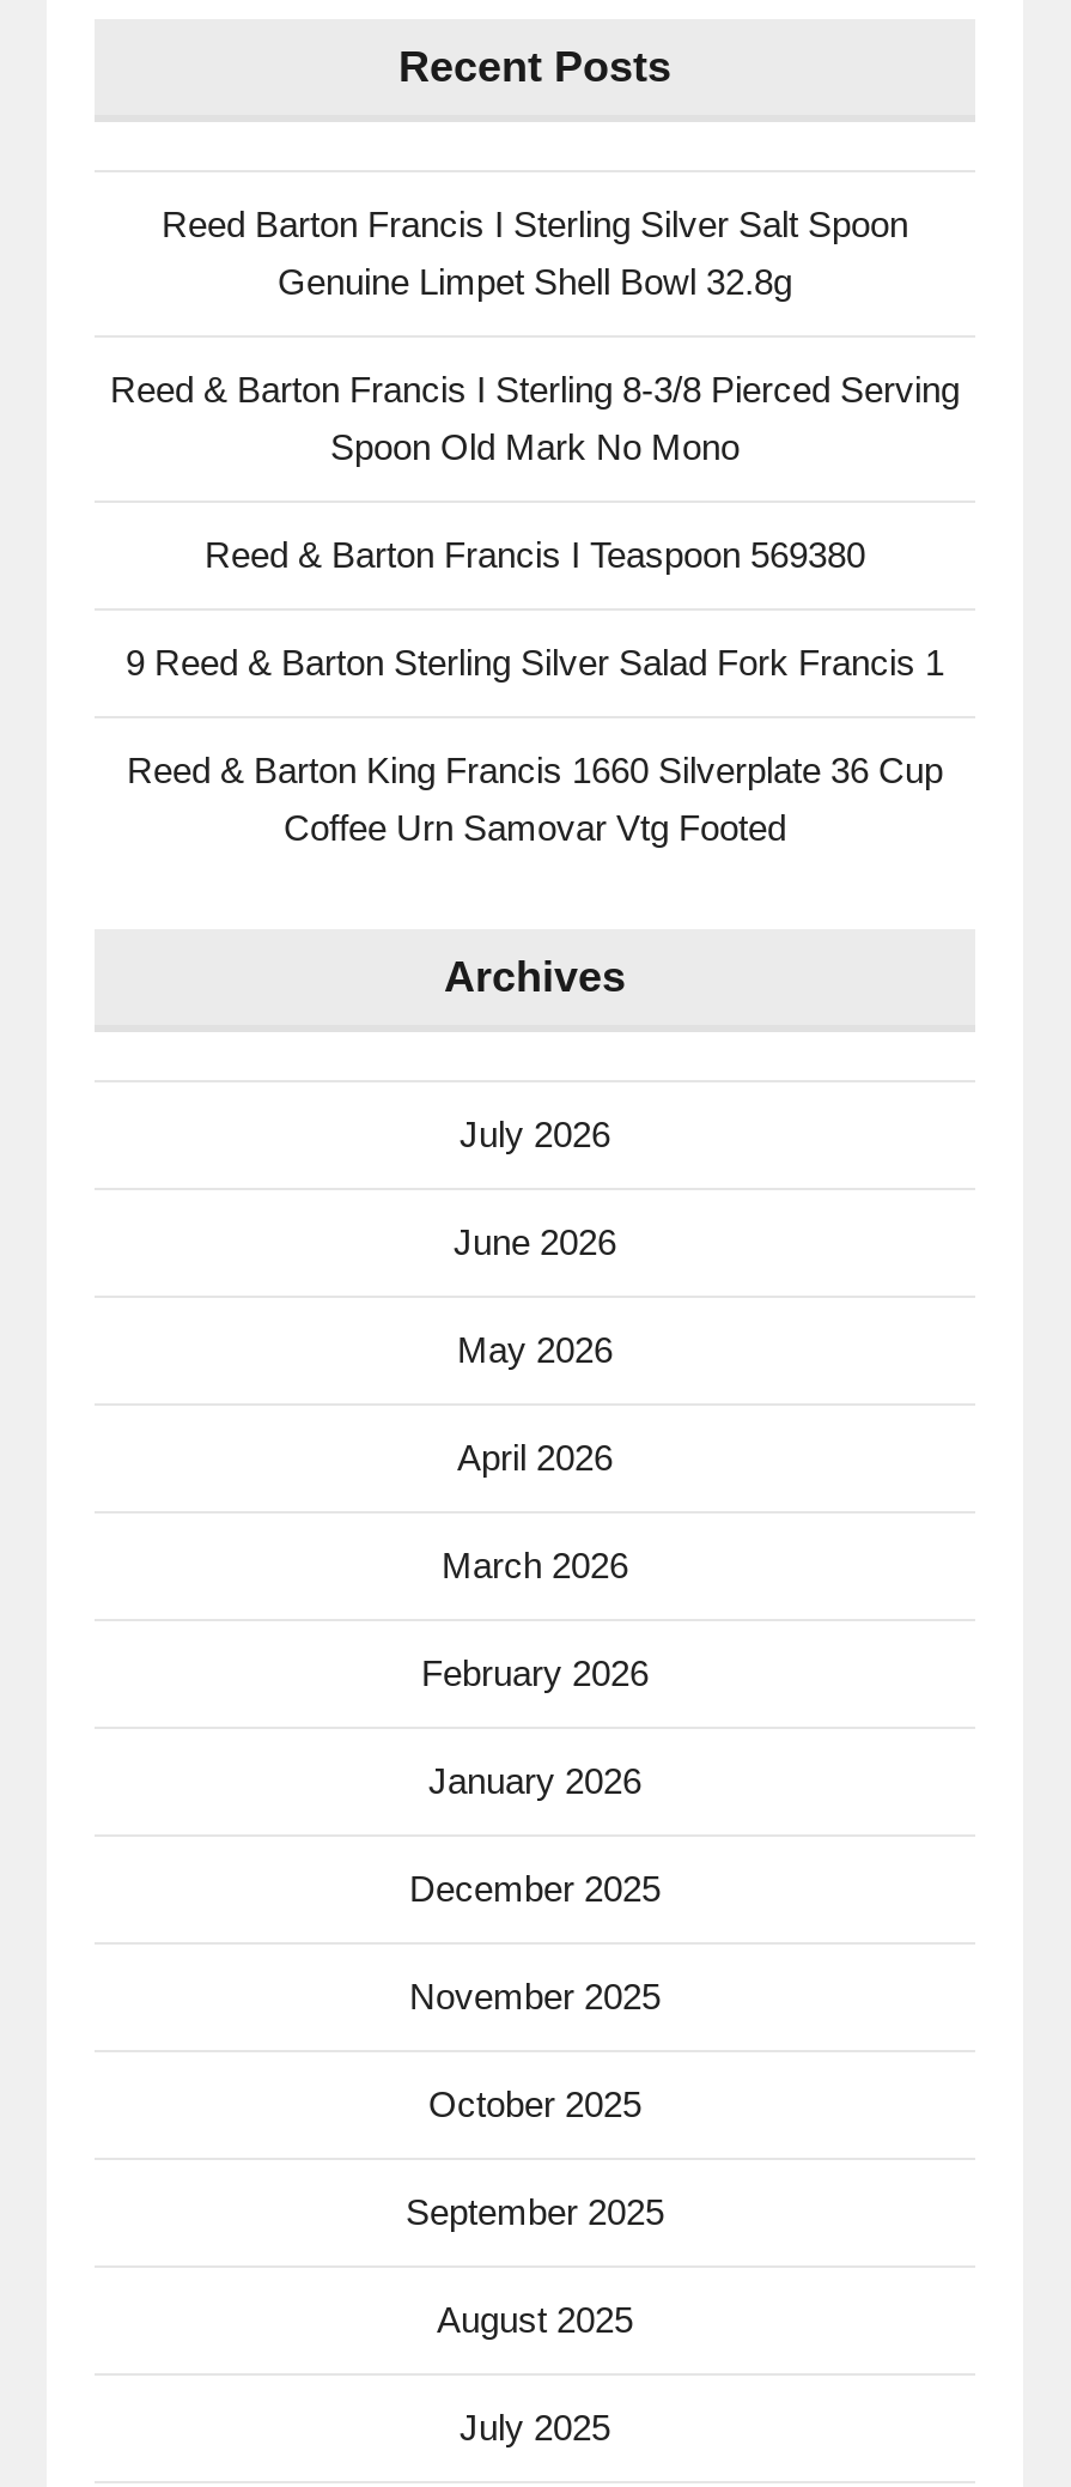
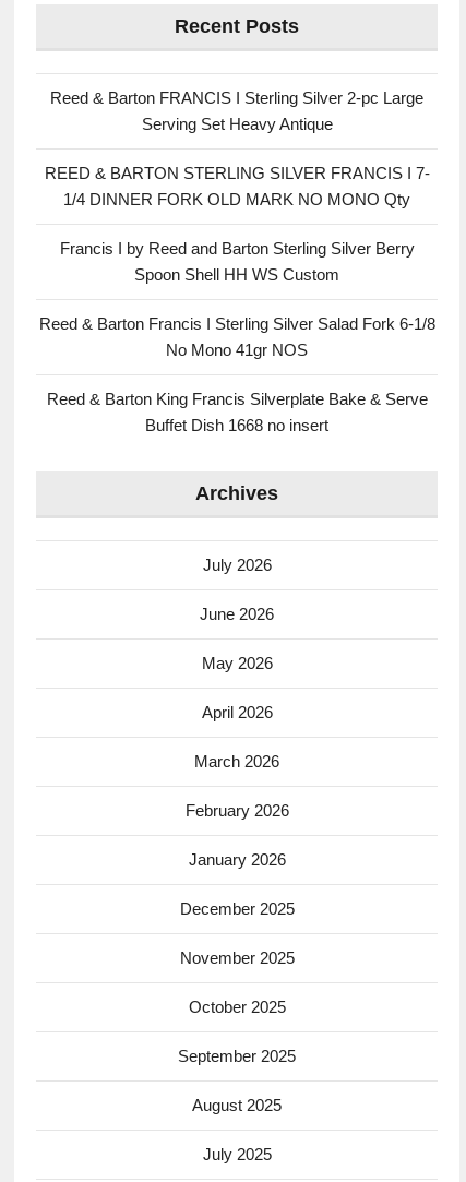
[162,204,908,302] Reed Barton Francis I Sterling Silver Salt Spoon | Genuine Limpet Shell Bowl 32.8g -> [50,89,423,133] Reed & Barton FRANCIS I Sterling Silver 2-pc Large | Serving Set Heavy Antique
[110,369,960,467] Reed & Barton Francis I Sterling 8-3/8 Pierced Serving | Spoon Old Mark No Mono -> [44,164,429,209] REED & BARTON STERLING SILVER FRANCIS I 7- | 1/4 DINNER FORK OLD MARK NO MONO Qty
[205,535,865,575] Reed & Barton Francis I Teaspoon 569380 -> [59,239,414,284] Francis I by Reed and Barton Sterling Silver Berry | Spoon Shell HH WS Custom
[126,642,944,683] 9 Reed & Barton Sterling Silver Salad Fork Francis 1 -> [39,315,435,359] Reed & Barton Francis I Sterling Silver Salad Fork 6-1/8 | No Mono 41gr NOS
[127,750,943,848] Reed & Barton King Francis 1660 Silverplate 36 Cup | Coffee Urn Samovar Vtg Footed -> [46,390,427,435] Reed & Barton King Francis Silverplate Bake & Serve | Buffet Dish 1668 no insert

